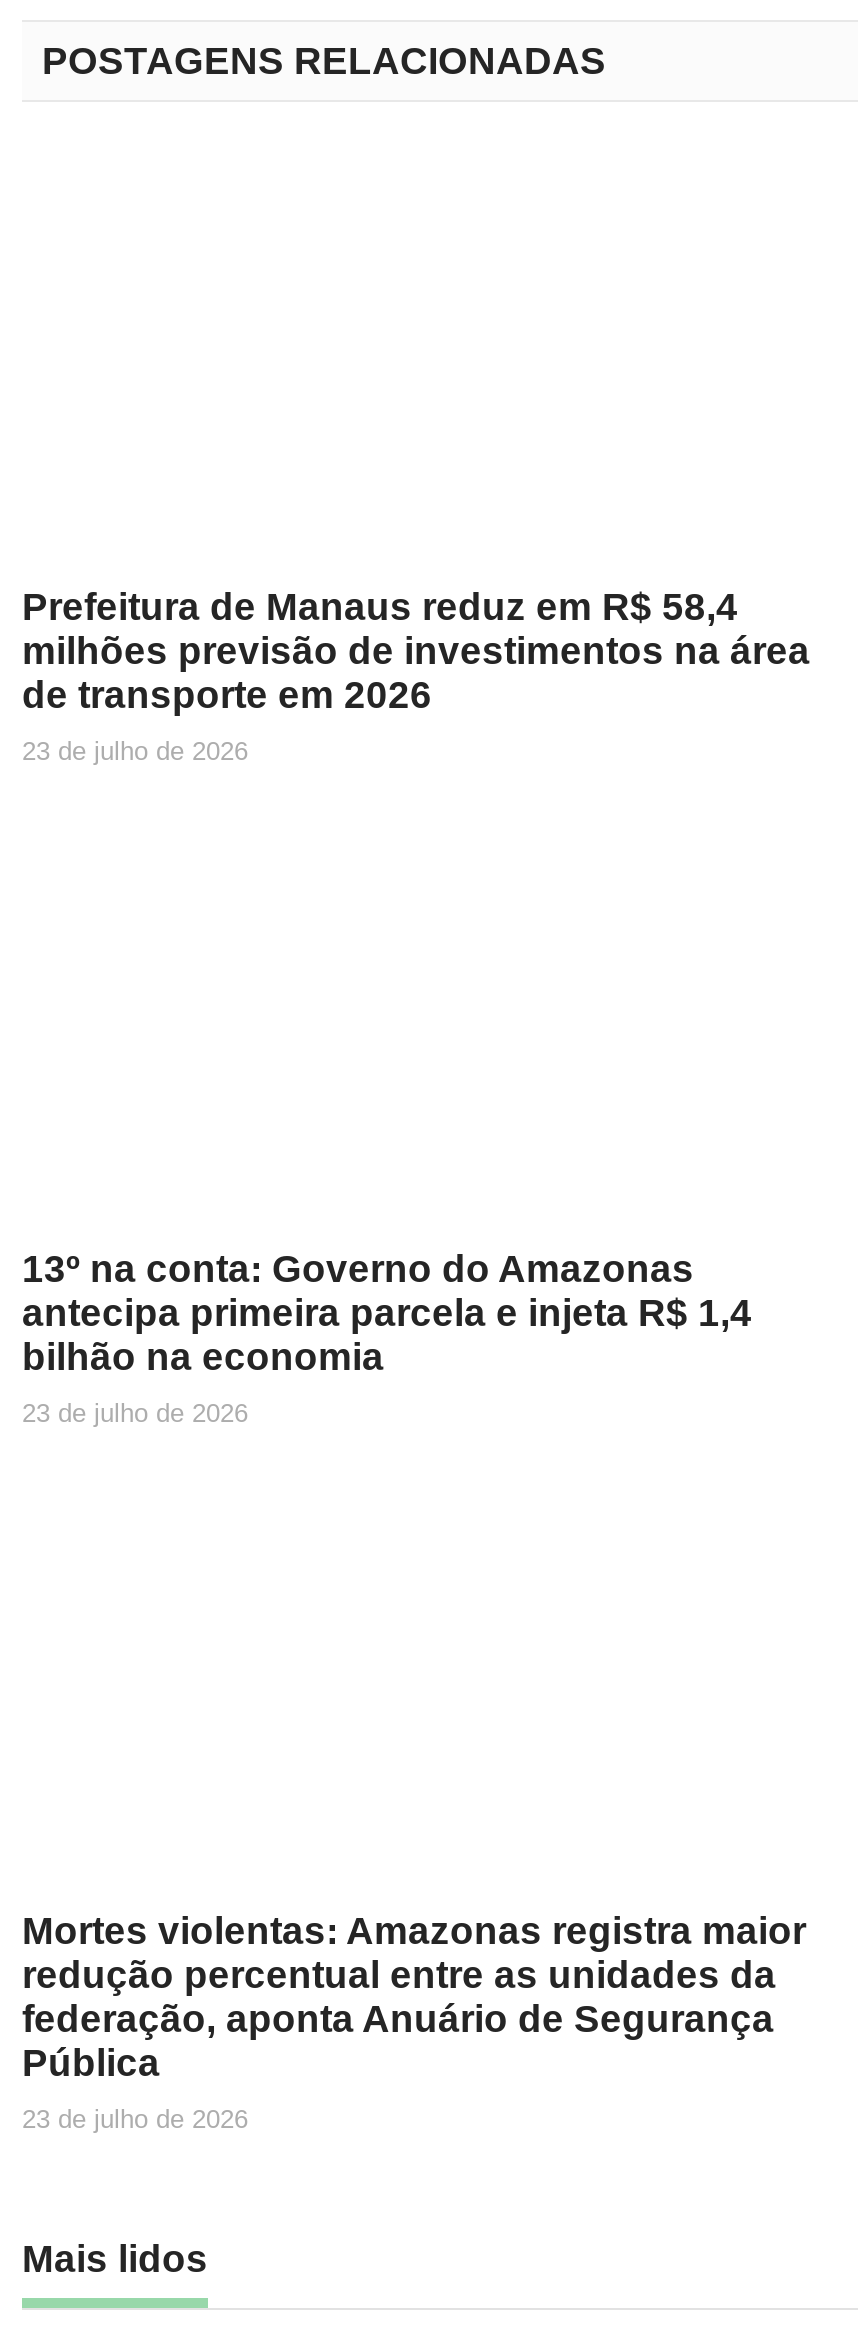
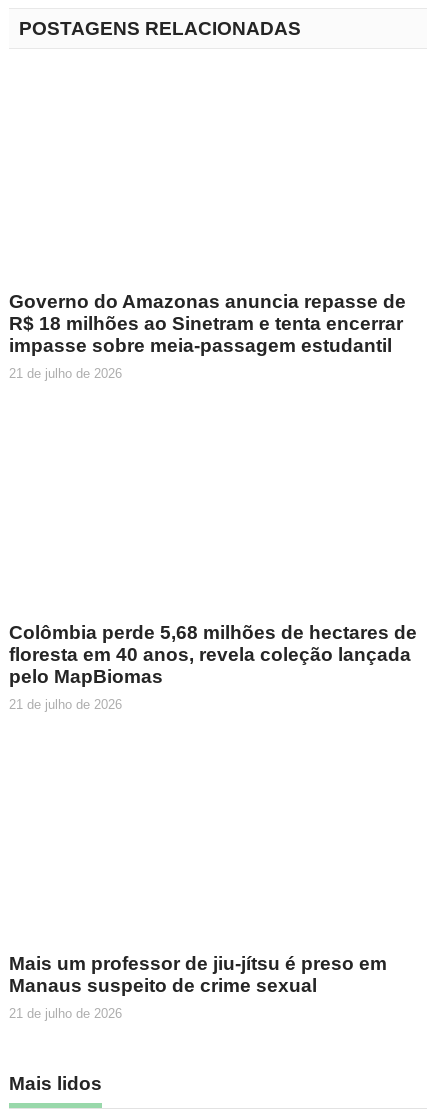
[22,586,810,716] Prefeitura de Manaus reduz em R$ 58,4 | milhões previsão de investimentos na área | de transporte em 2026 -> [9,291,406,356] Governo do Amazonas anuncia repasse de | R$ 18 milhões ao Sinetram e tenta encerrar | impasse sobre meia-passagem estudantil
[22,736,248,766] 23 de julho de 2026 -> [9,366,122,381] 21 de julho de 2026
[22,1248,752,1378] 13º na conta: Governo do Amazonas | antecipa primeira parcela e injeta R$ 1,4 | bilhão na economia -> [9,622,417,687] Colômbia perde 5,68 milhões de hectares de | floresta em 40 anos, revela coleção lançada | pelo MapBiomas
[22,1398,248,1428] 23 de julho de 2026 -> [9,697,122,712] 21 de julho de 2026
[22,1910,806,2084] Mortes violentas: Amazonas registra maior | redução percentual entre as unidades da | federação, aponta Anuário de Segurança | Pública -> [9,953,387,996] Mais um professor de jiu-jítsu é preso em | Manaus suspeito de crime sexual
[22,2104,248,2134] 23 de julho de 2026 -> [9,1006,122,1021] 21 de julho de 2026

